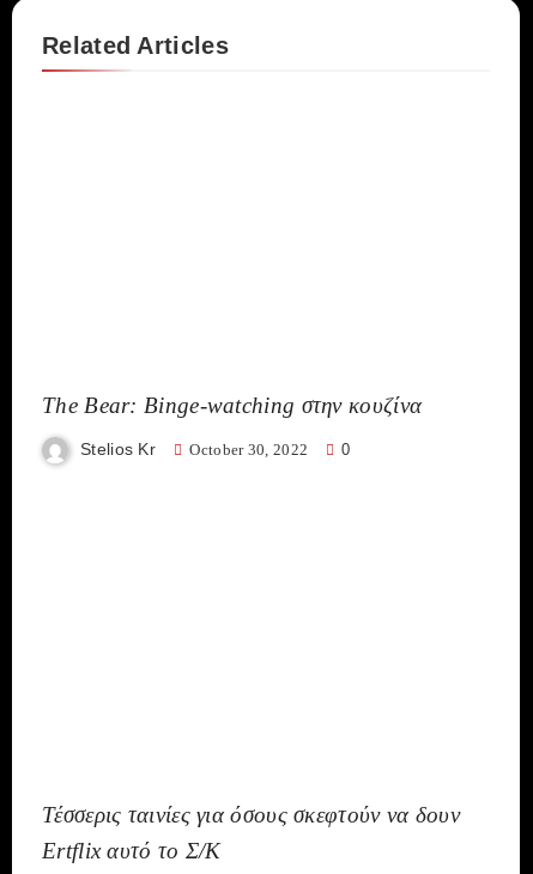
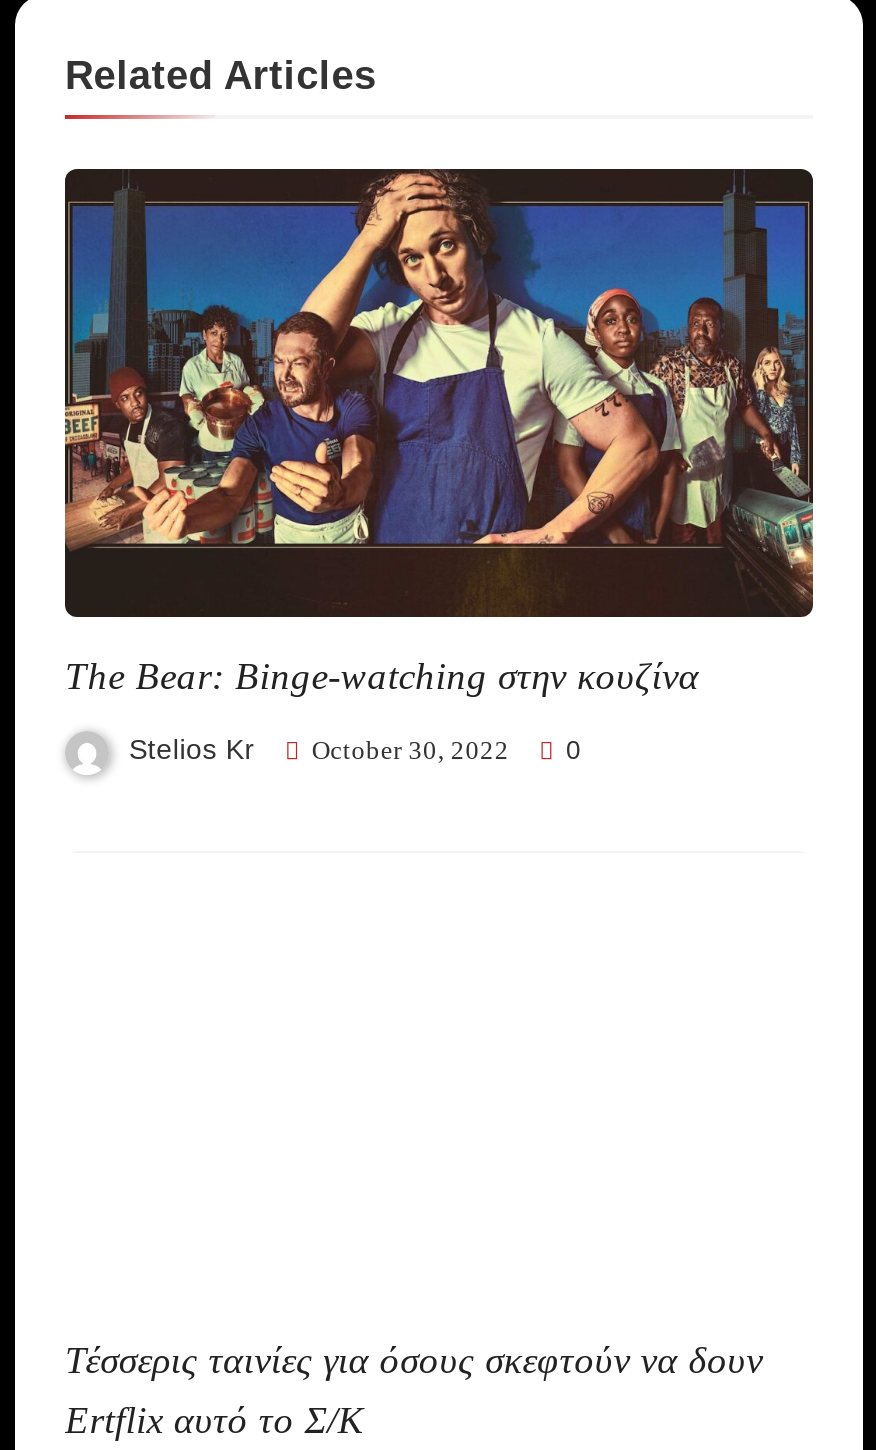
none -> [63,166,815,620] [image]

